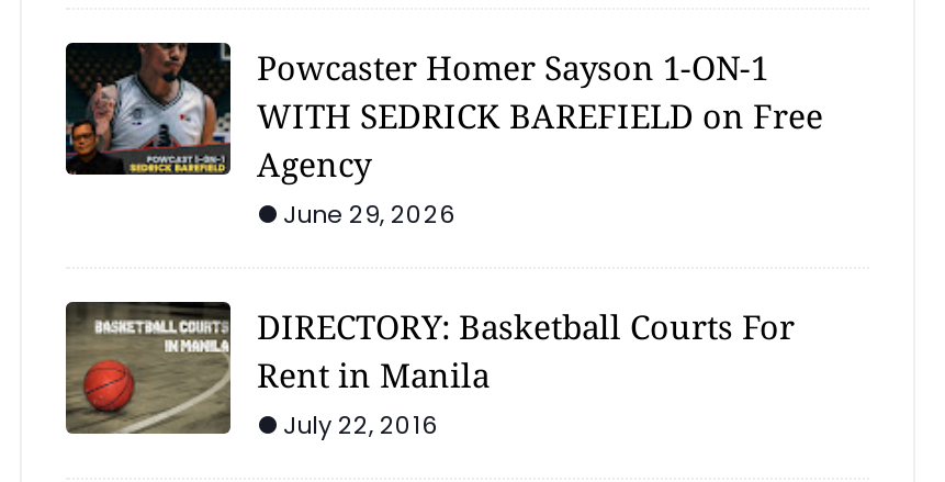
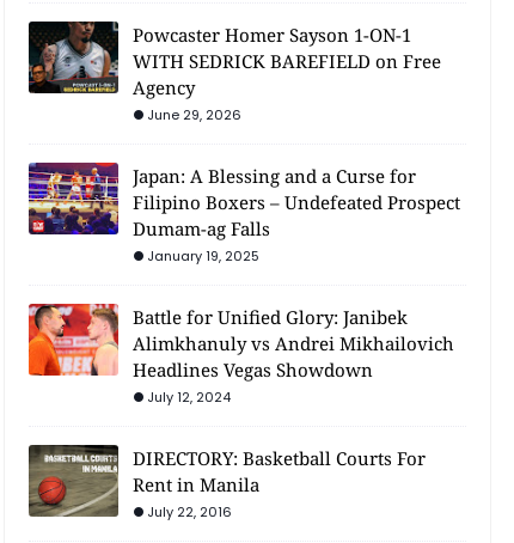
none -> [27,303,116,377] [image]
none -> [29,161,460,407] [image] | Japan: A Blessing and a Curse for | Filipino Boxers – Undefeated Prospect | Dumam-ag Falls | January 19, 2025 | Battle for Unified Glory: Janibek | Alimkhanuly vs Andrei Mikhailovich | Headlines Vegas Showdown | July 12, 2024

